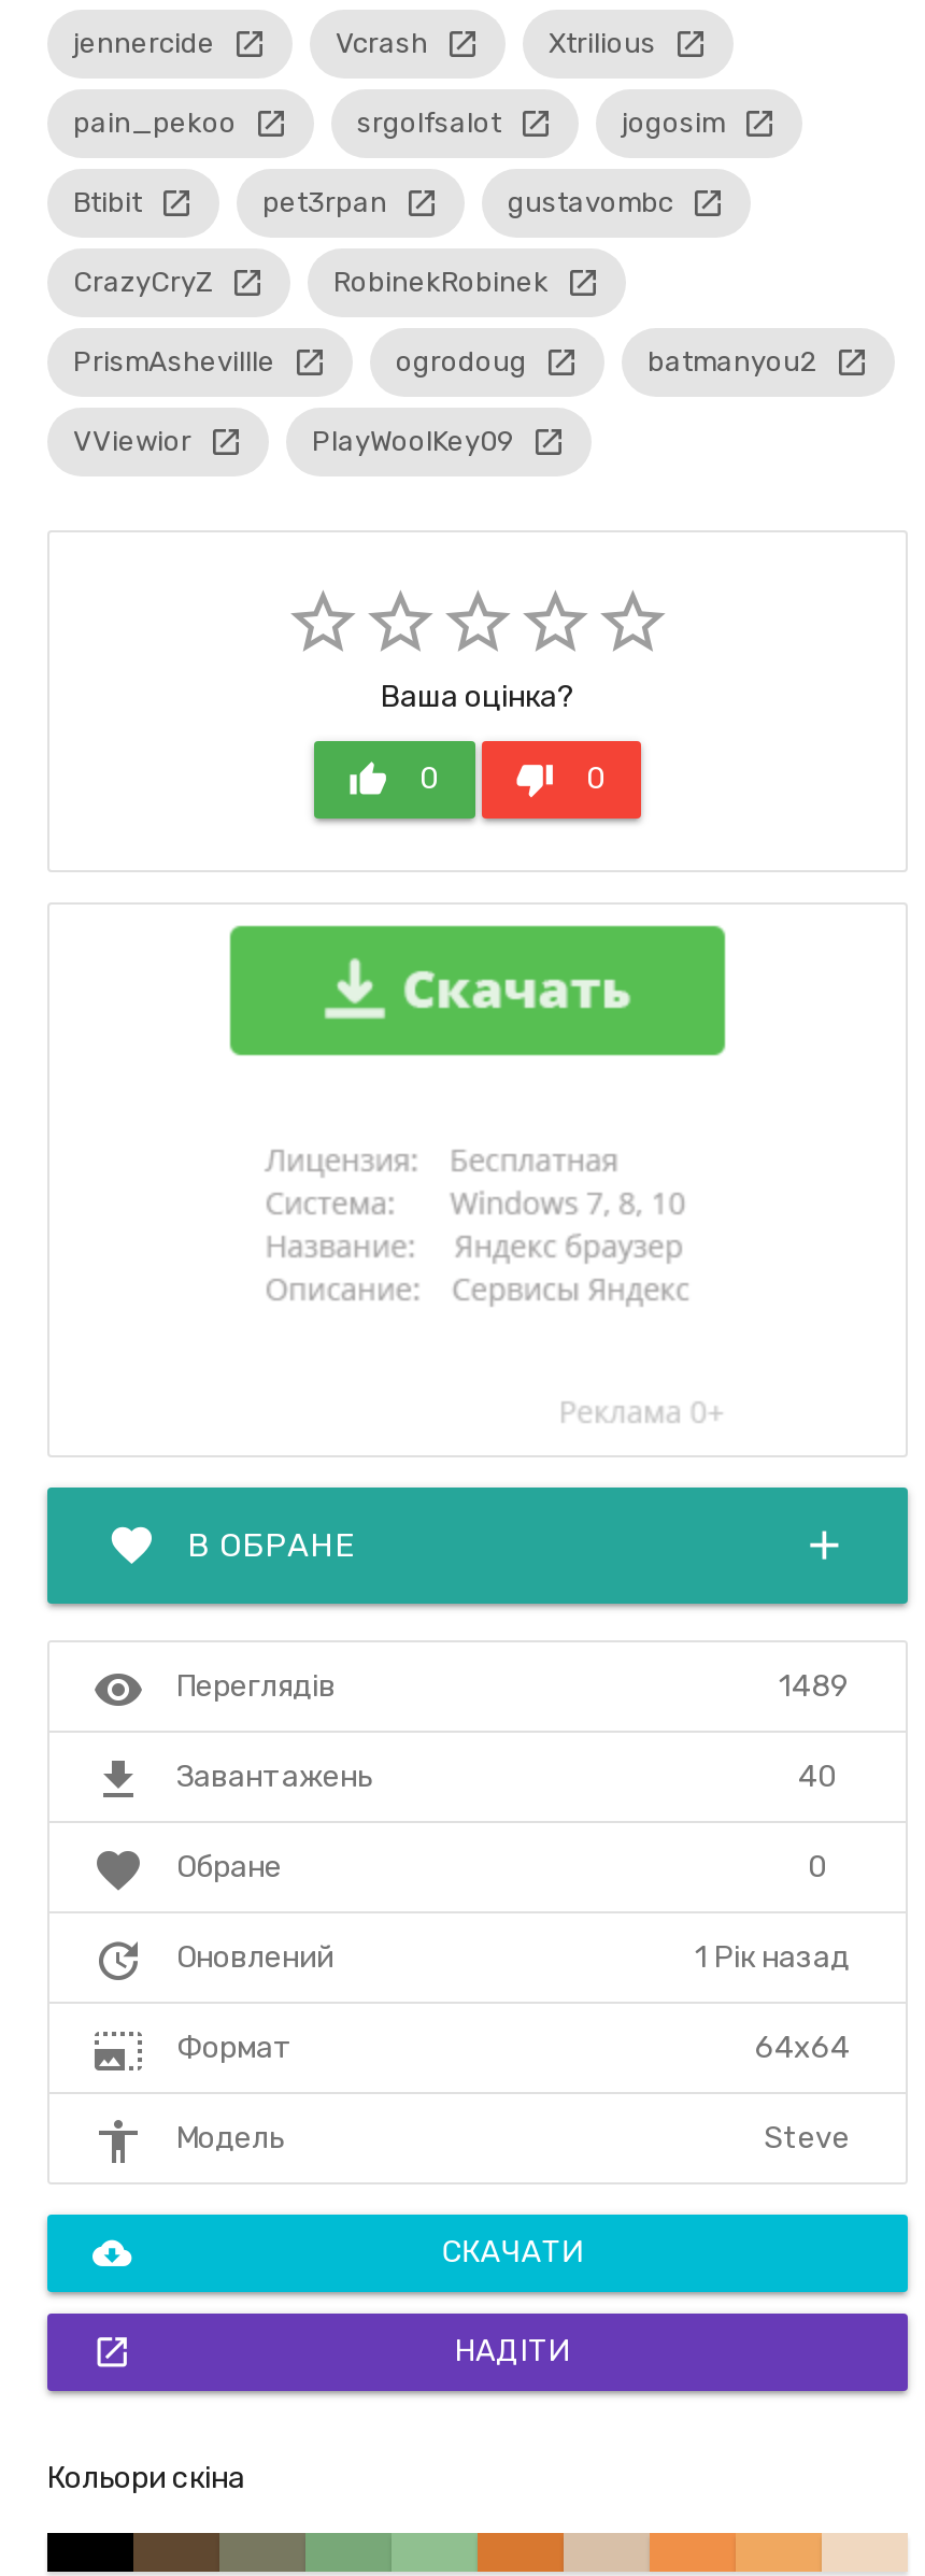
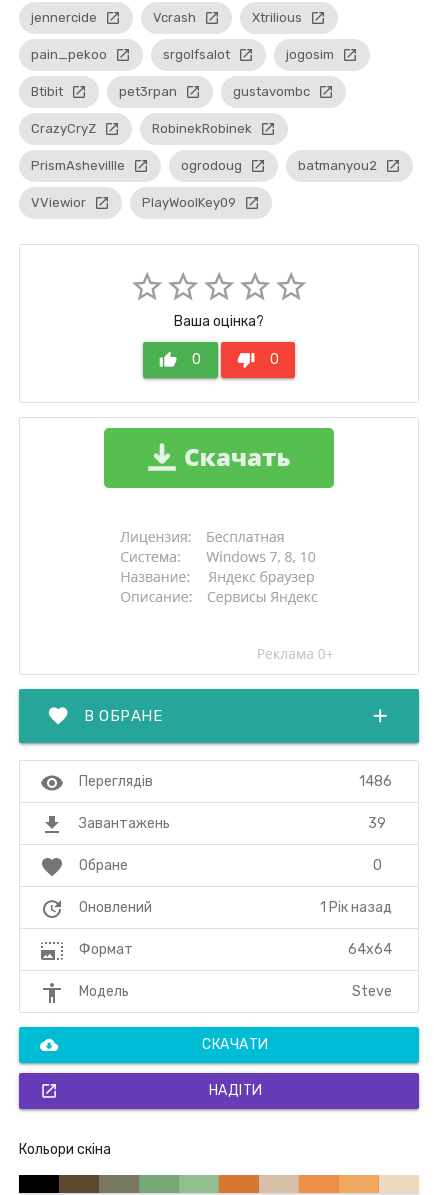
[779,1667,850,1704] 1489 -> [359,772,392,789] 1486
[798,1757,837,1794] 40 -> [368,814,386,831] 39

